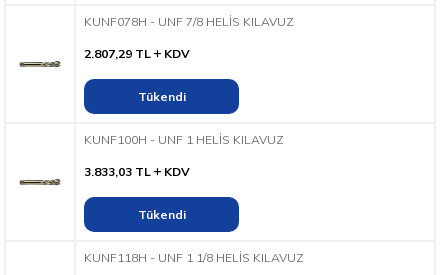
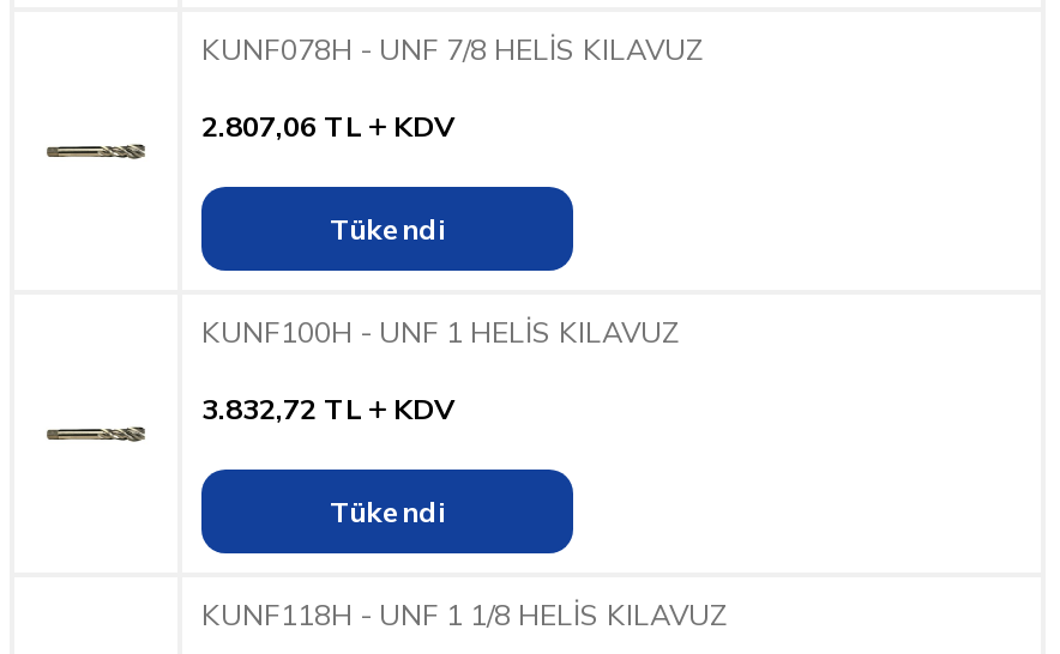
[84,46,190,61] 2.807,29 TL KDV -> [201,108,456,144] 2.807,06 TL KDV
[84,164,190,179] 3.833,03 TL KDV -> [201,391,456,427] 3.832,72 TL KDV

